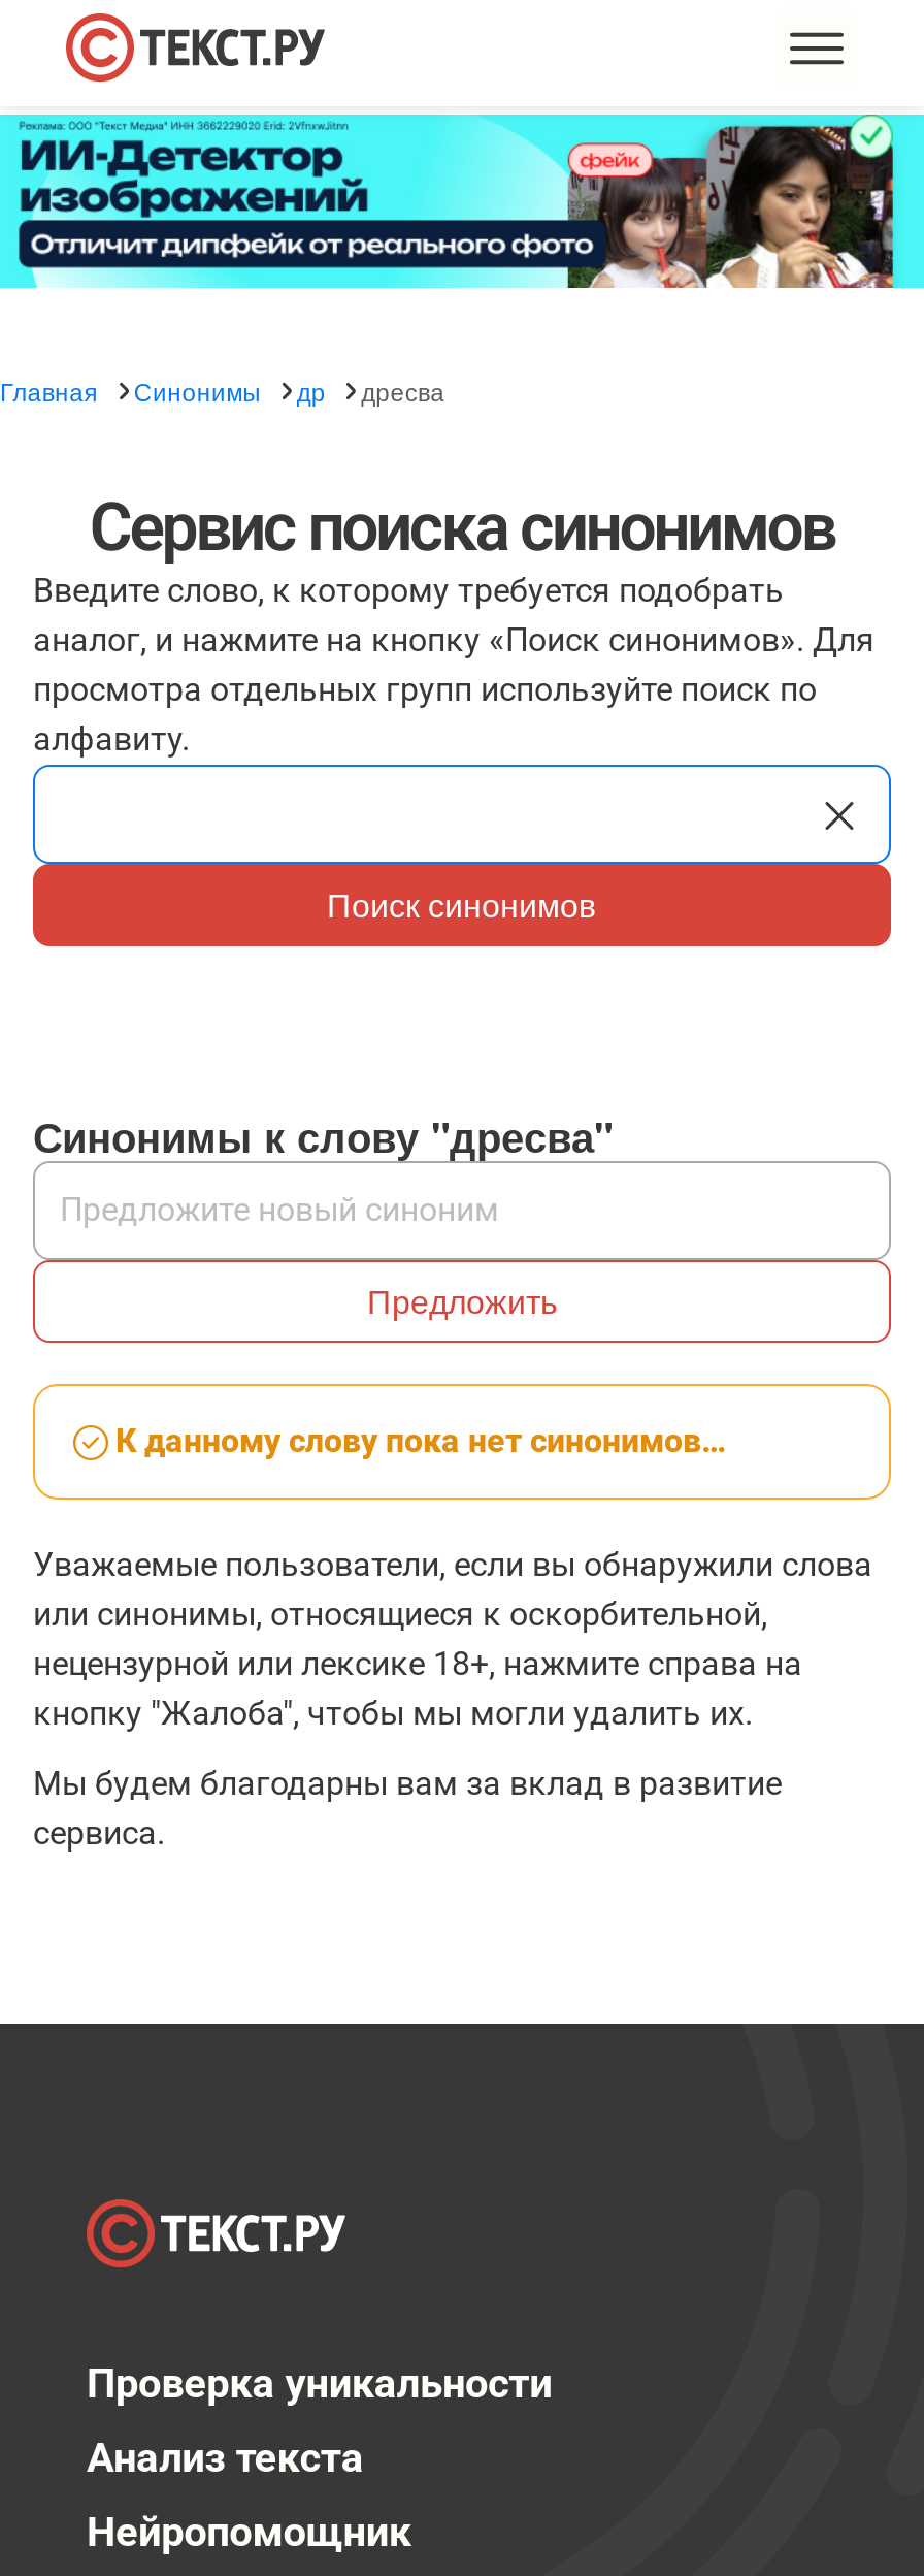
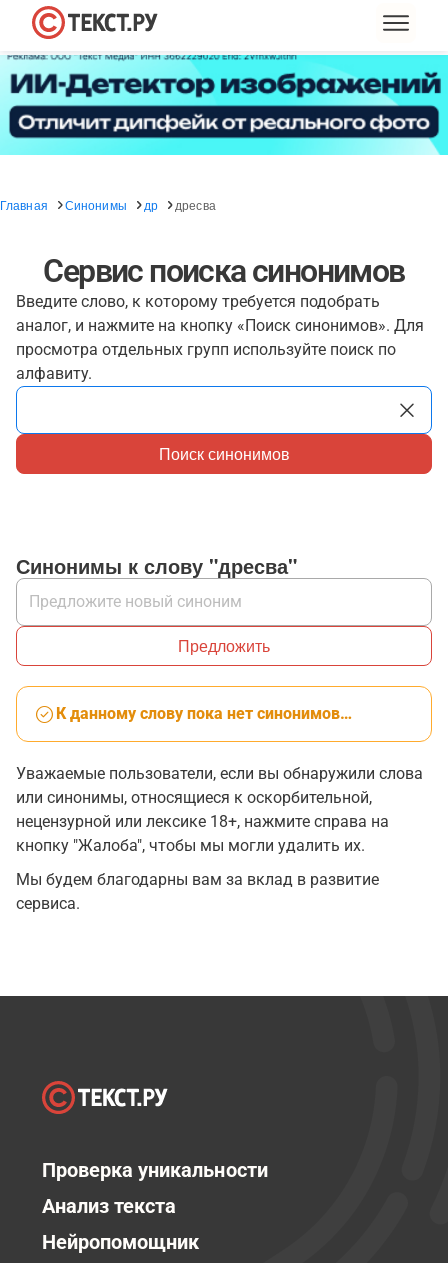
[6,112,905,290] [image] -> [3,54,442,156] [image]

